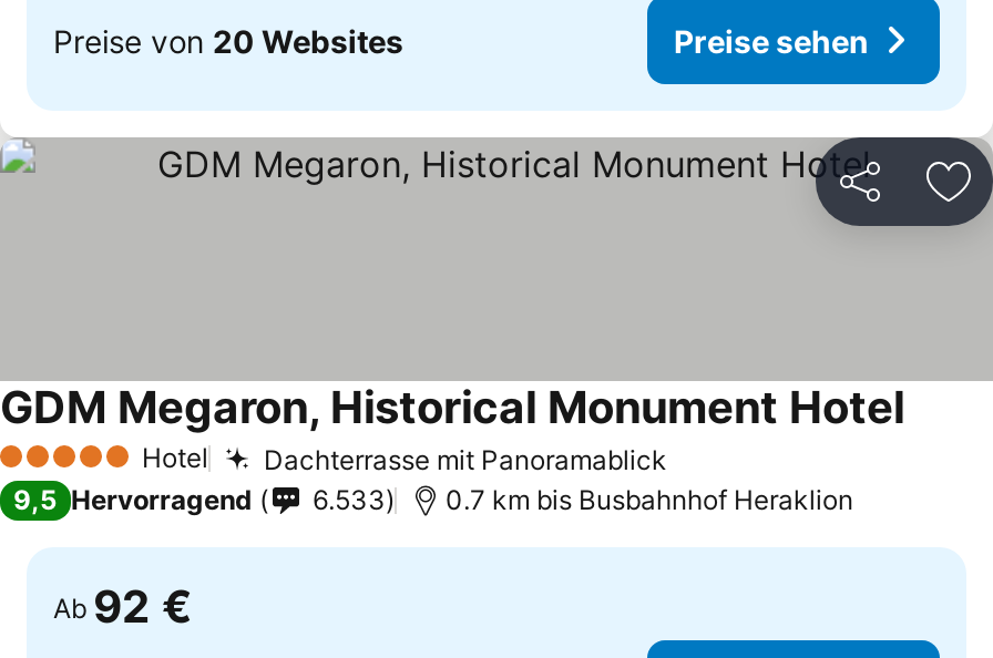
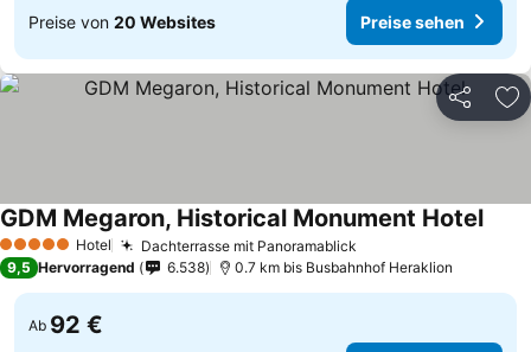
[313,483,386,516] 6.533 -> [167,258,205,276] 6.538

